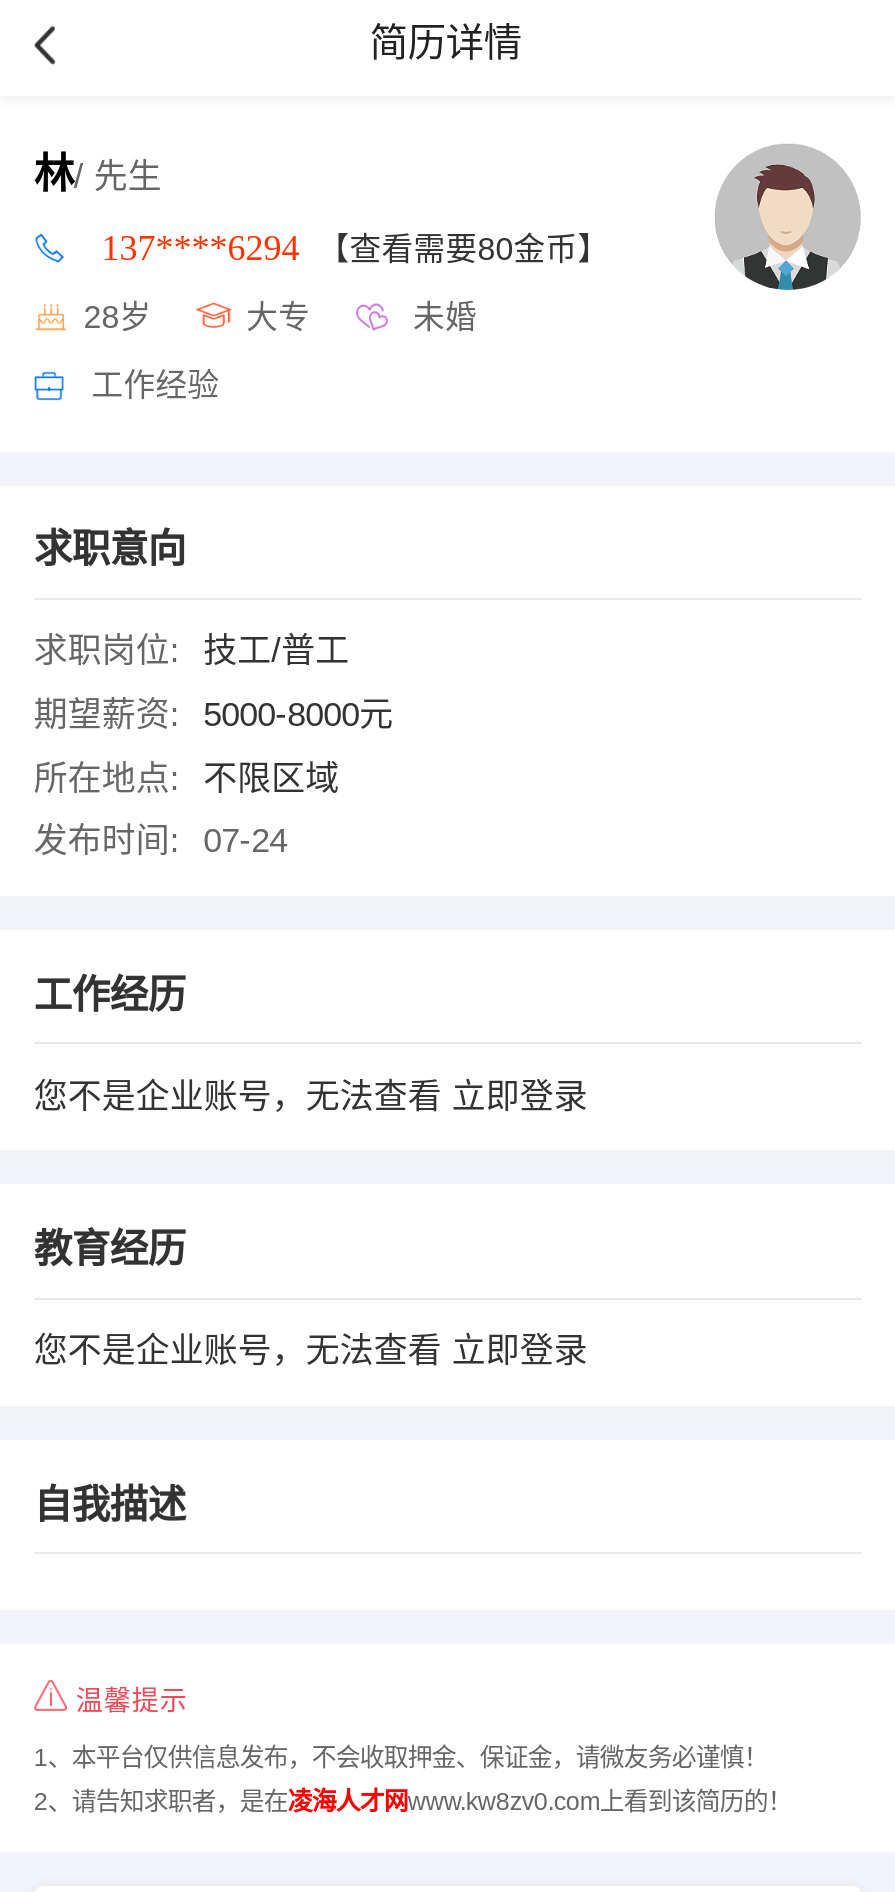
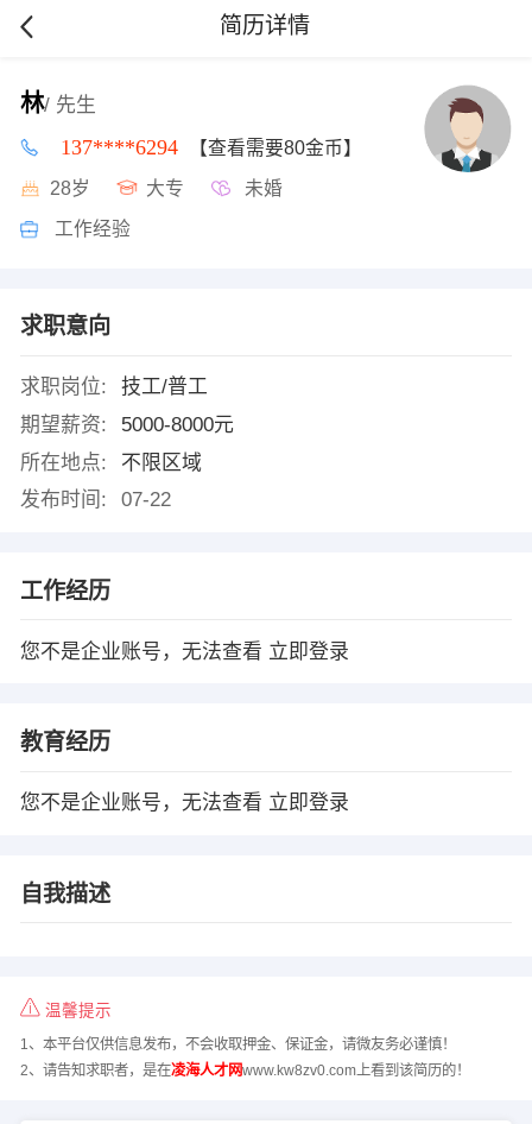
[34,823,287,861] 发布时间: 07-24 -> [20,489,171,511] 发布时间: 07-22

